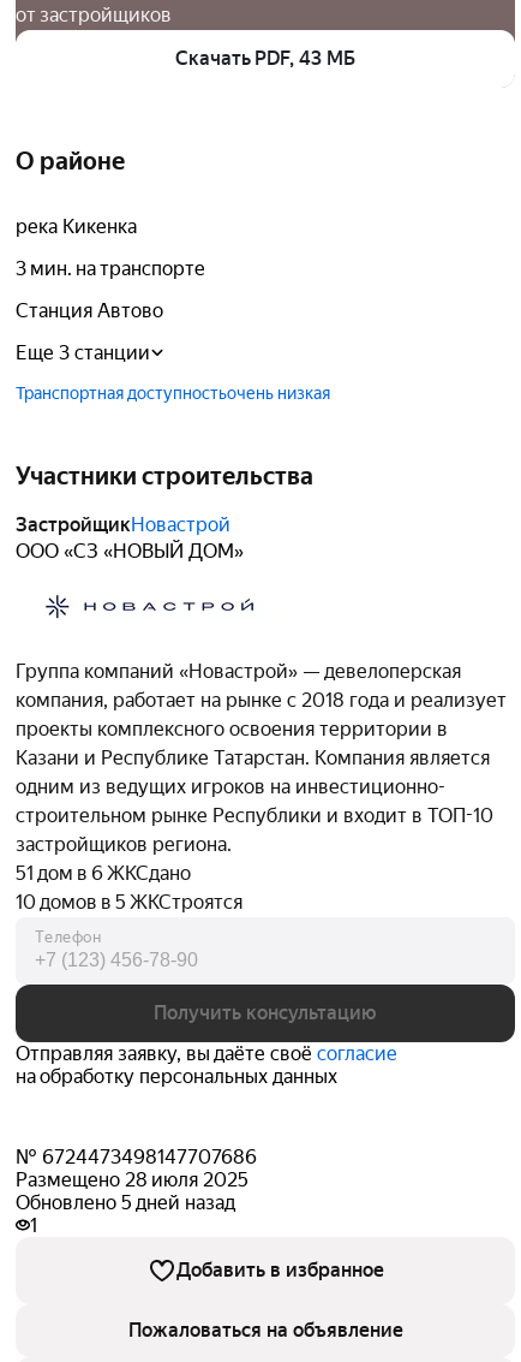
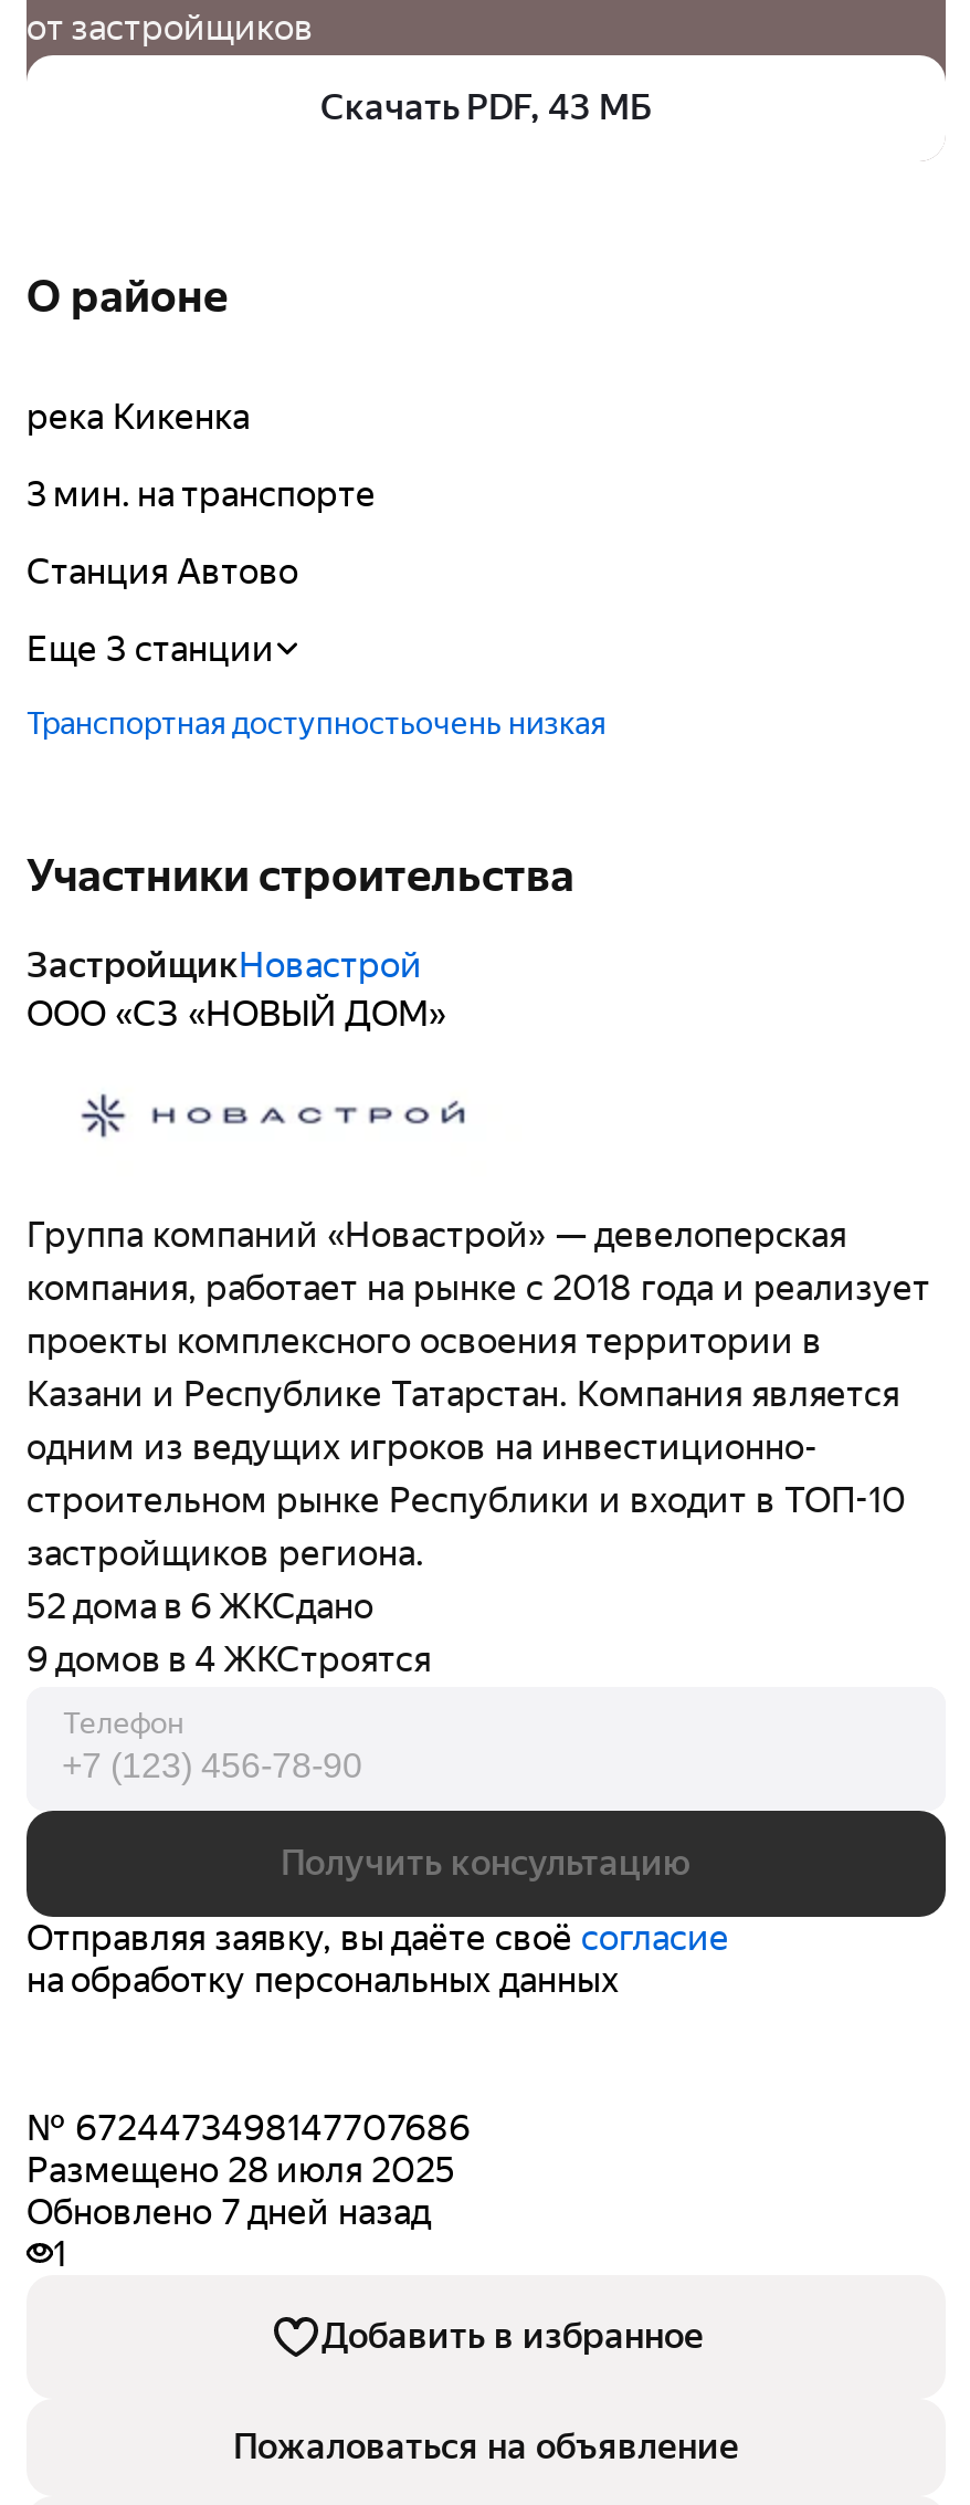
[16,862,191,885] 51 дом в 6 ЖКСдано -> [27,1586,373,1628] 52 дома в 6 ЖКСдано
[16,891,242,914] 10 домов в 5 ЖКСтроятся -> [27,1639,431,1681] 9 домов в 4 ЖКСтроятся
[16,1192,235,1215] Обновлено 5 дней назад -> [27,2192,431,2234] Обновлено 7 дней назад

